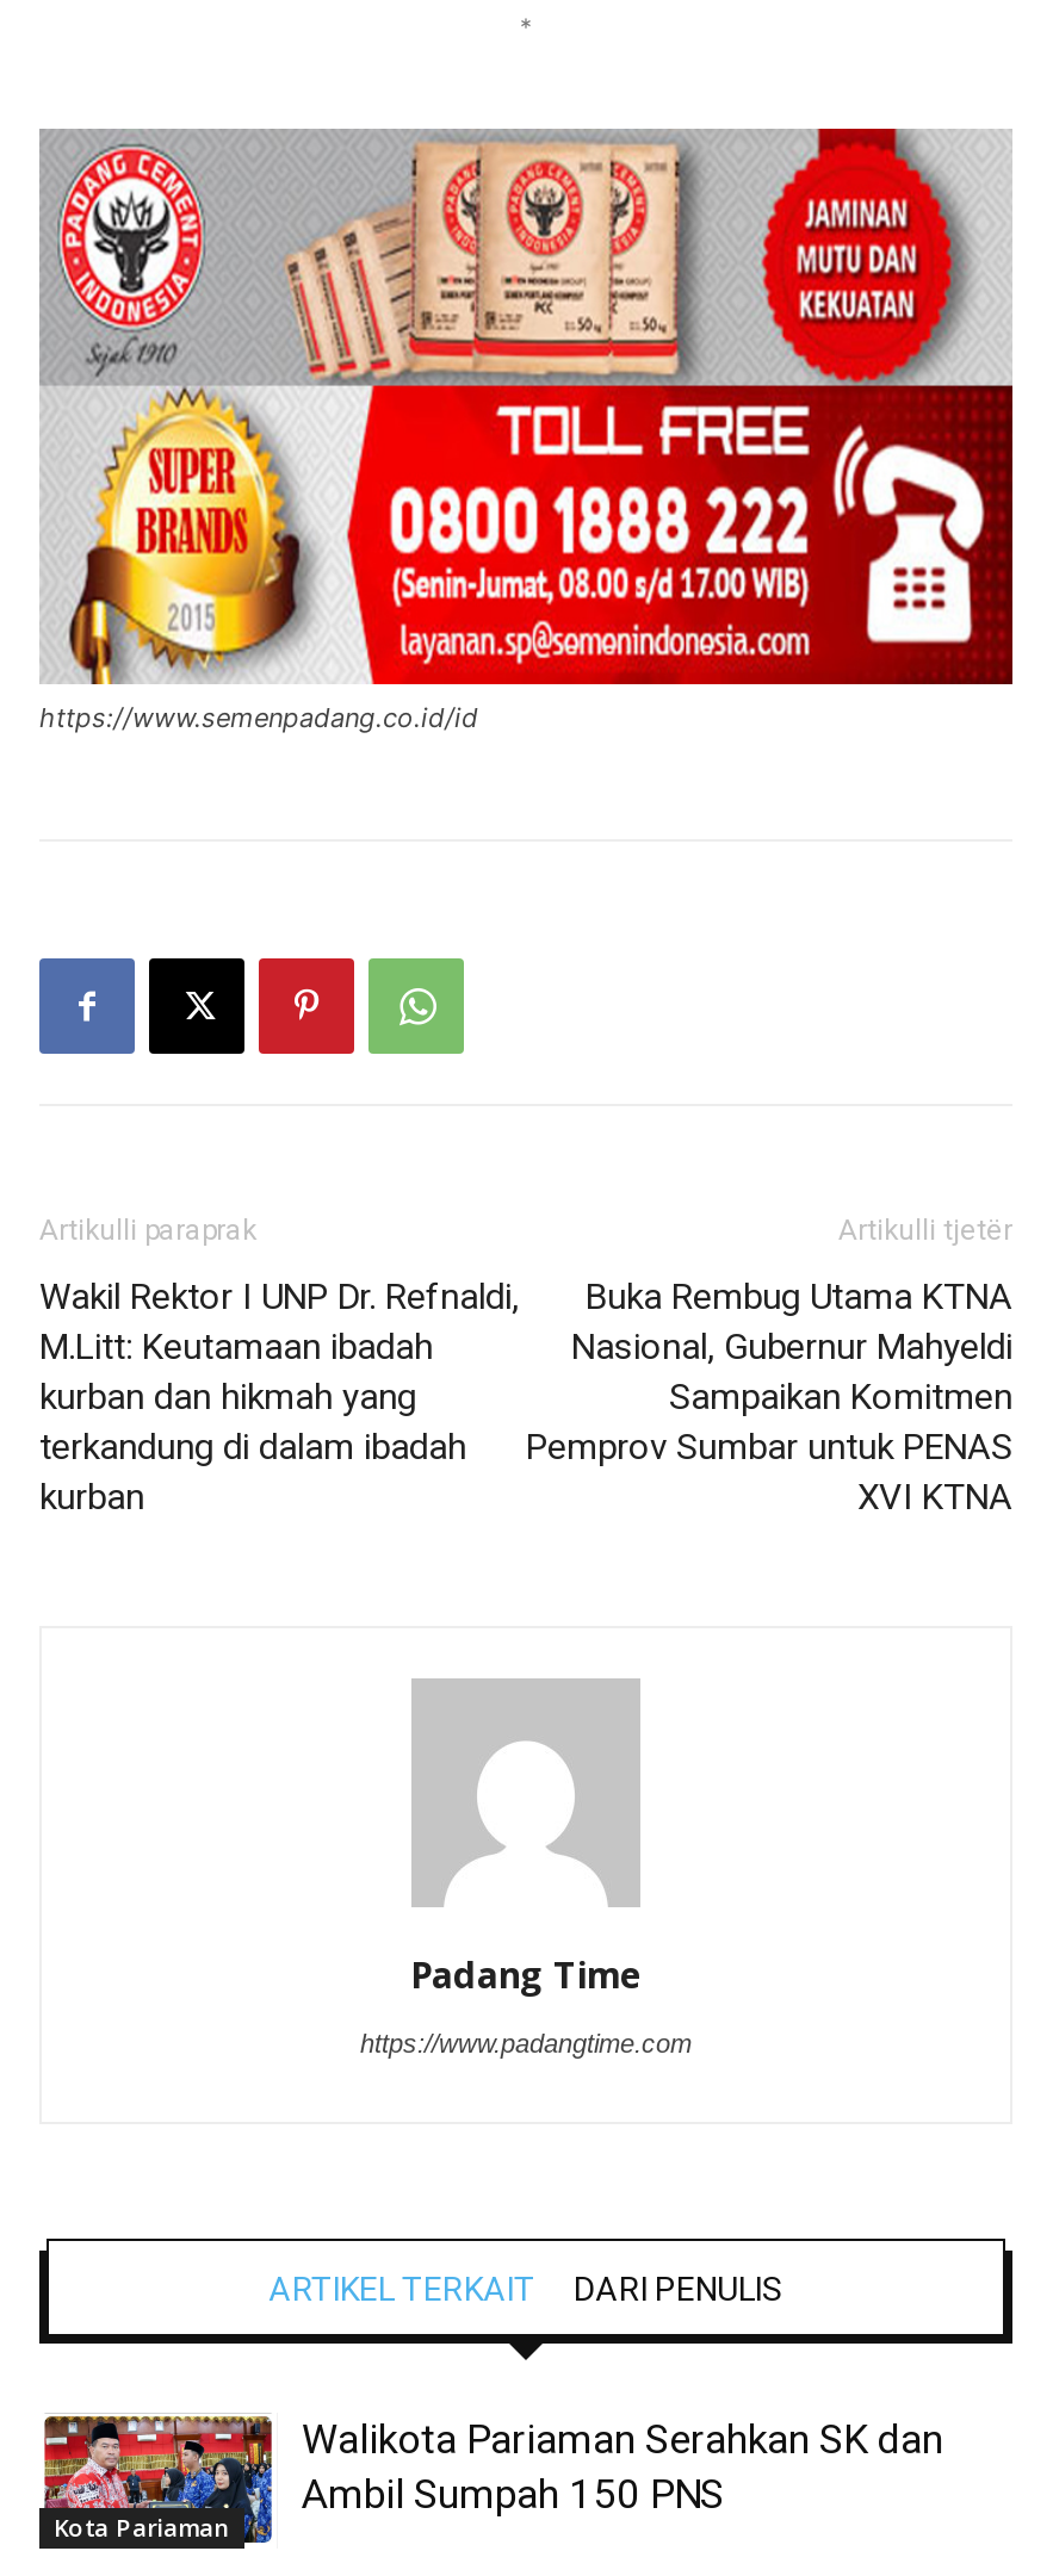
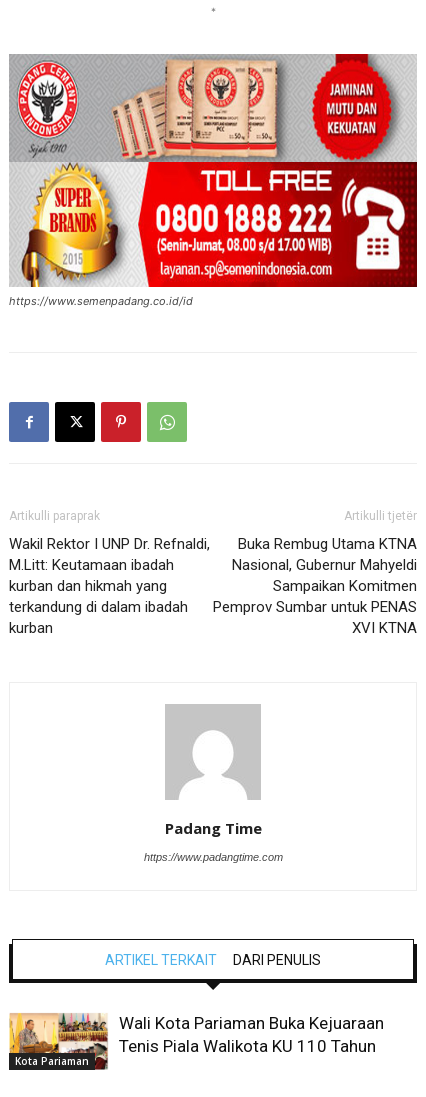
[42,2413,943,2549] [image] | Walikota Pariaman Serahkan SK dan | Ambil Sumpah 150 PNS -> [9,1013,384,1071] [image] | Wali Kota Pariaman Buka Kejuaraan | Tenis Piala Walikota KU 110 Tahun

